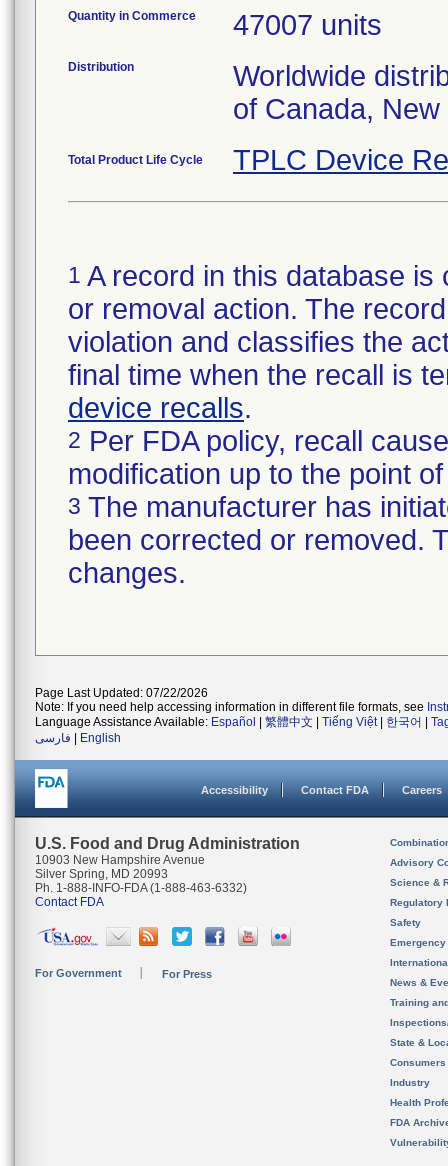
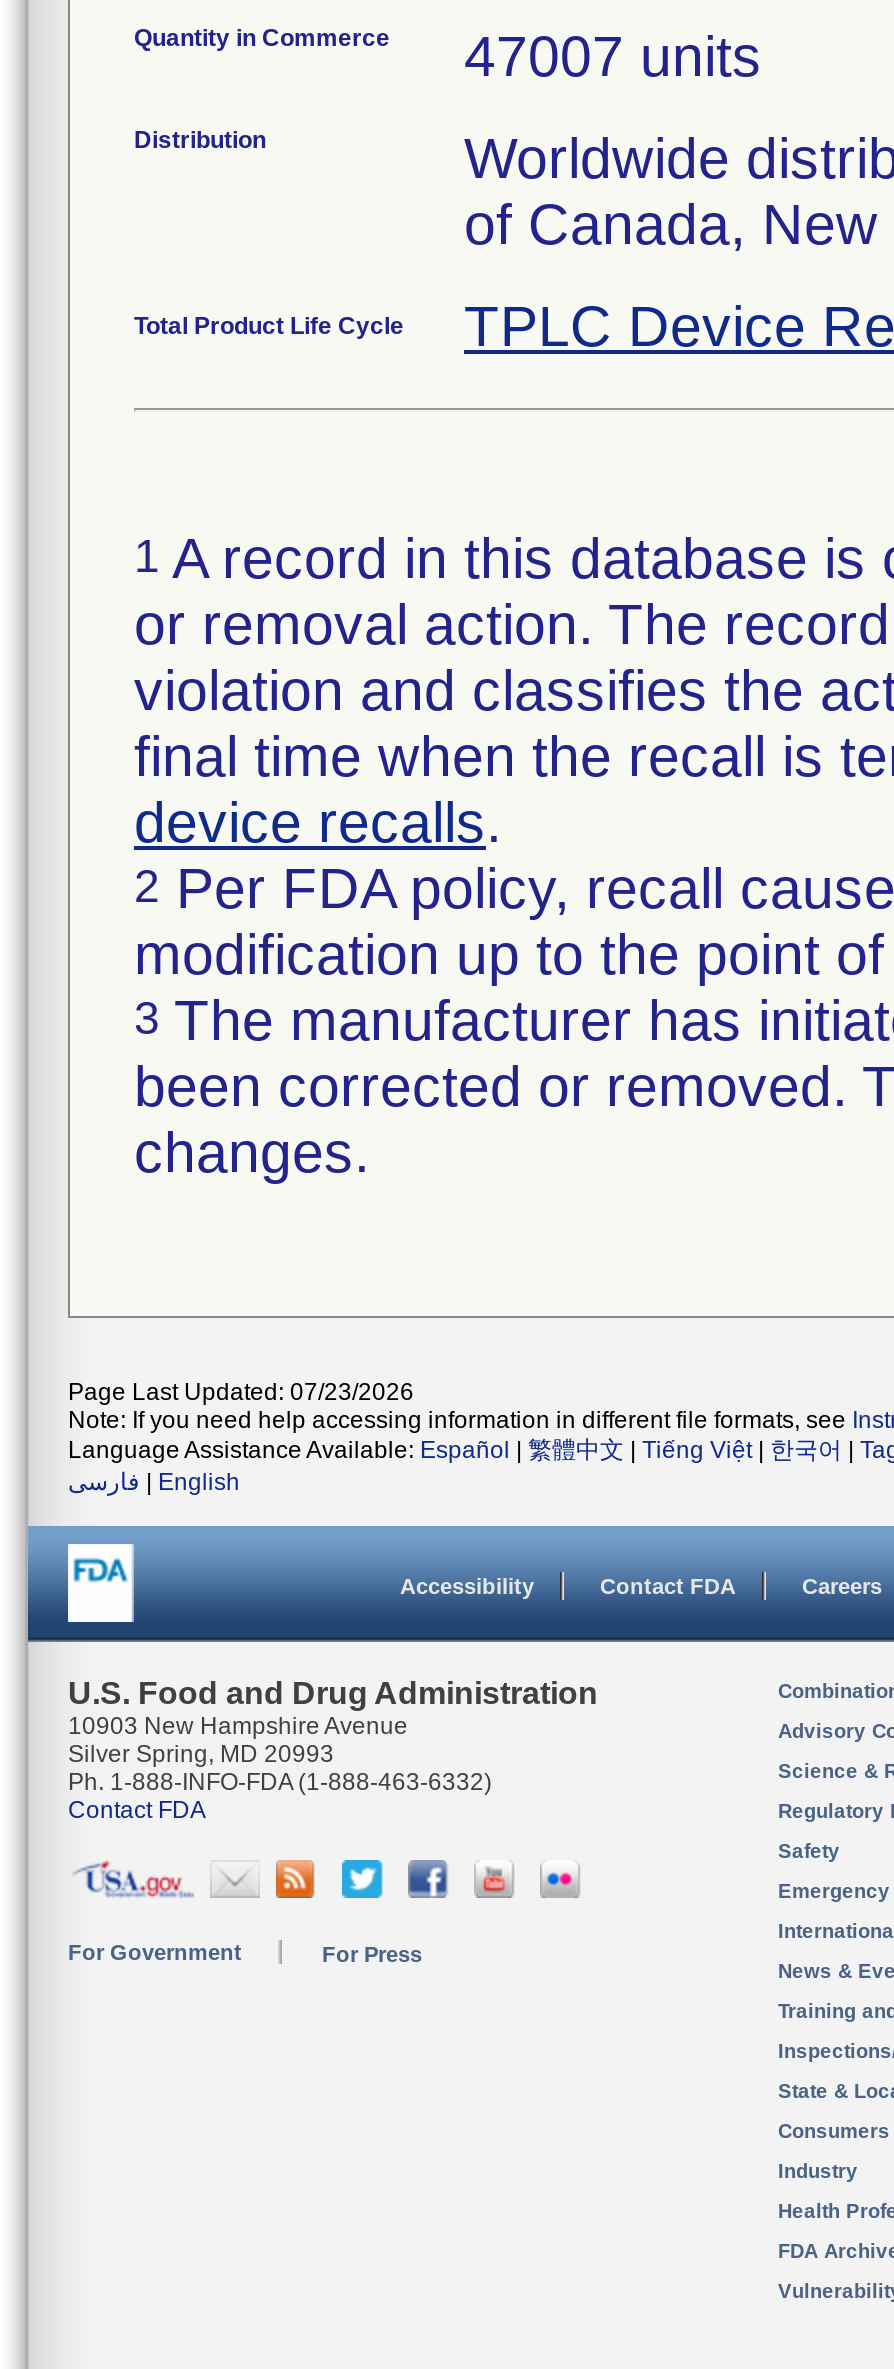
[35,686,208,700] Page Last Updated: 07/22/2026 -> [68,1378,414,1406] Page Last Updated: 07/23/2026

